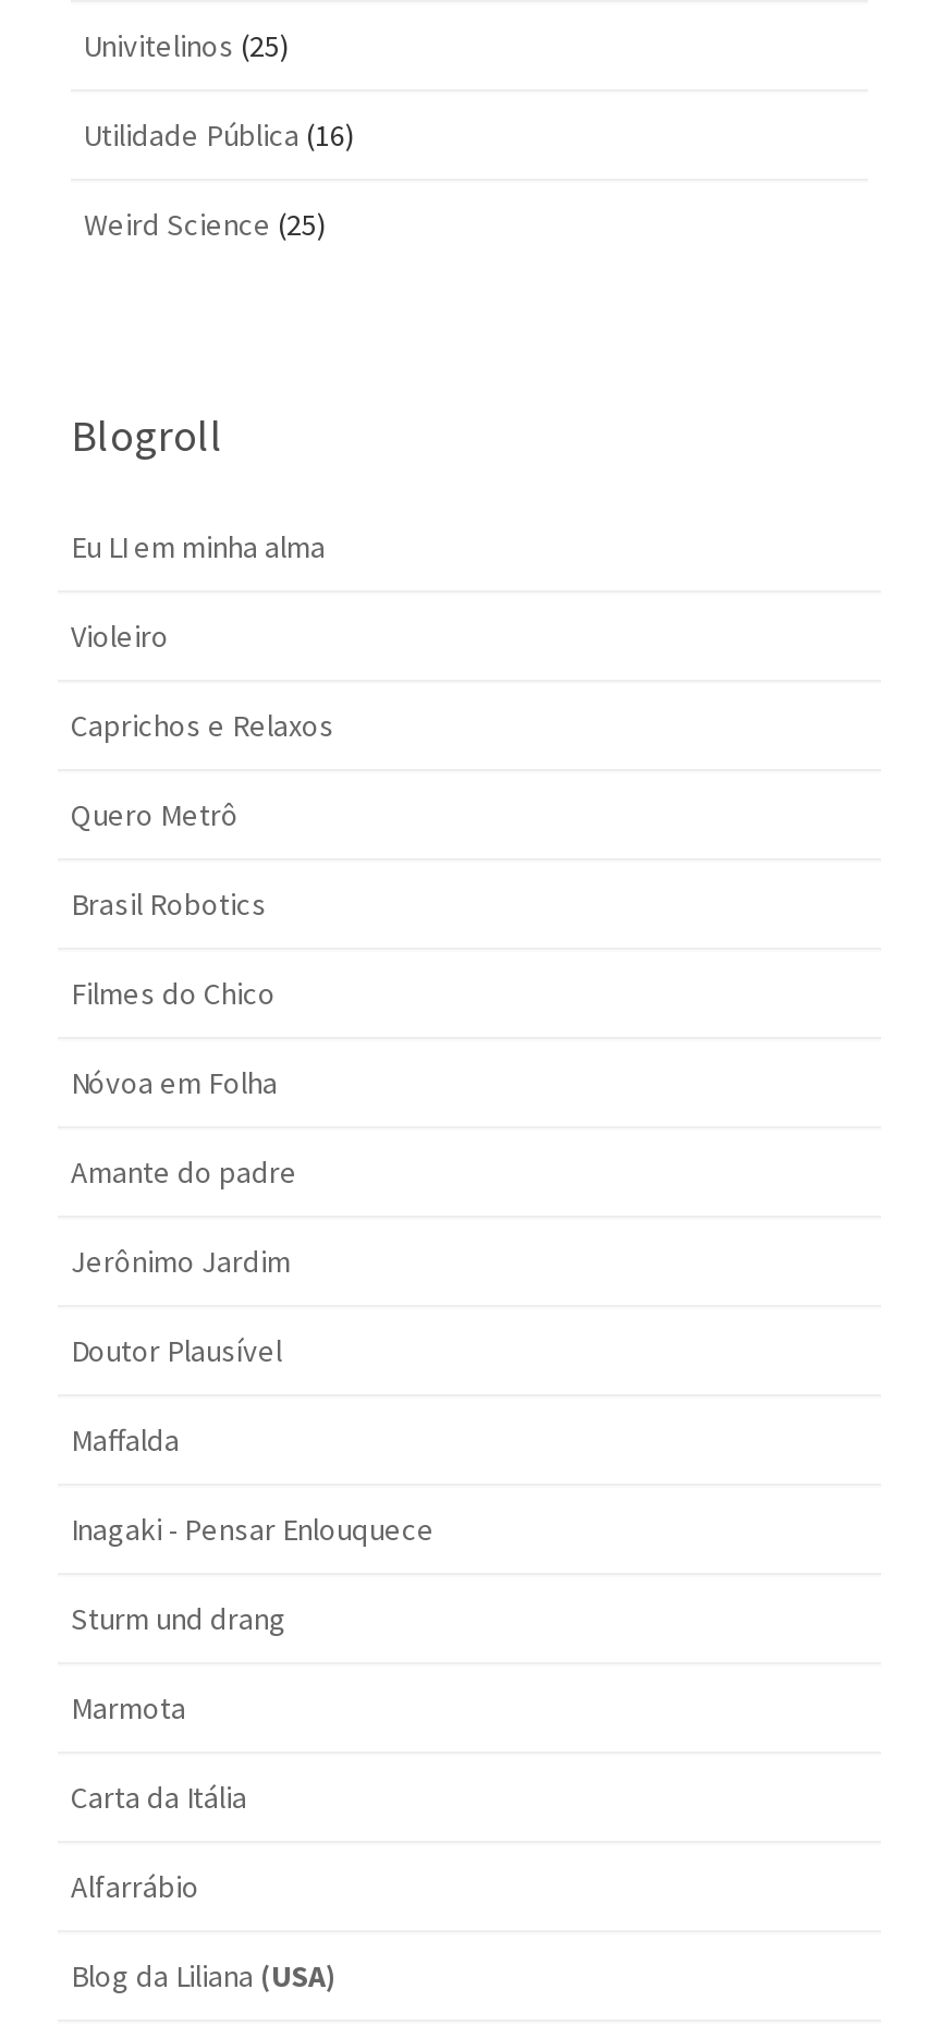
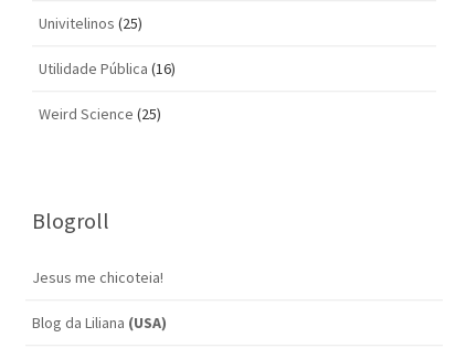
[71,528,435,1907] Eu LI em minha alma | Violeiro | Caprichos e Relaxos | Quero Metrô | Brasil Robotics | Filmes do Chico | Nóvoa em Folha | Amante do padre | Jerônimo Jardim | Doutor Plausível | Maffalda | Inagaki - Pensar Enlouquece | Sturm und drang | Marmota | Carta da Itália | Alfarrábio -> [32,268,163,288] Jesus me chicoteia!

